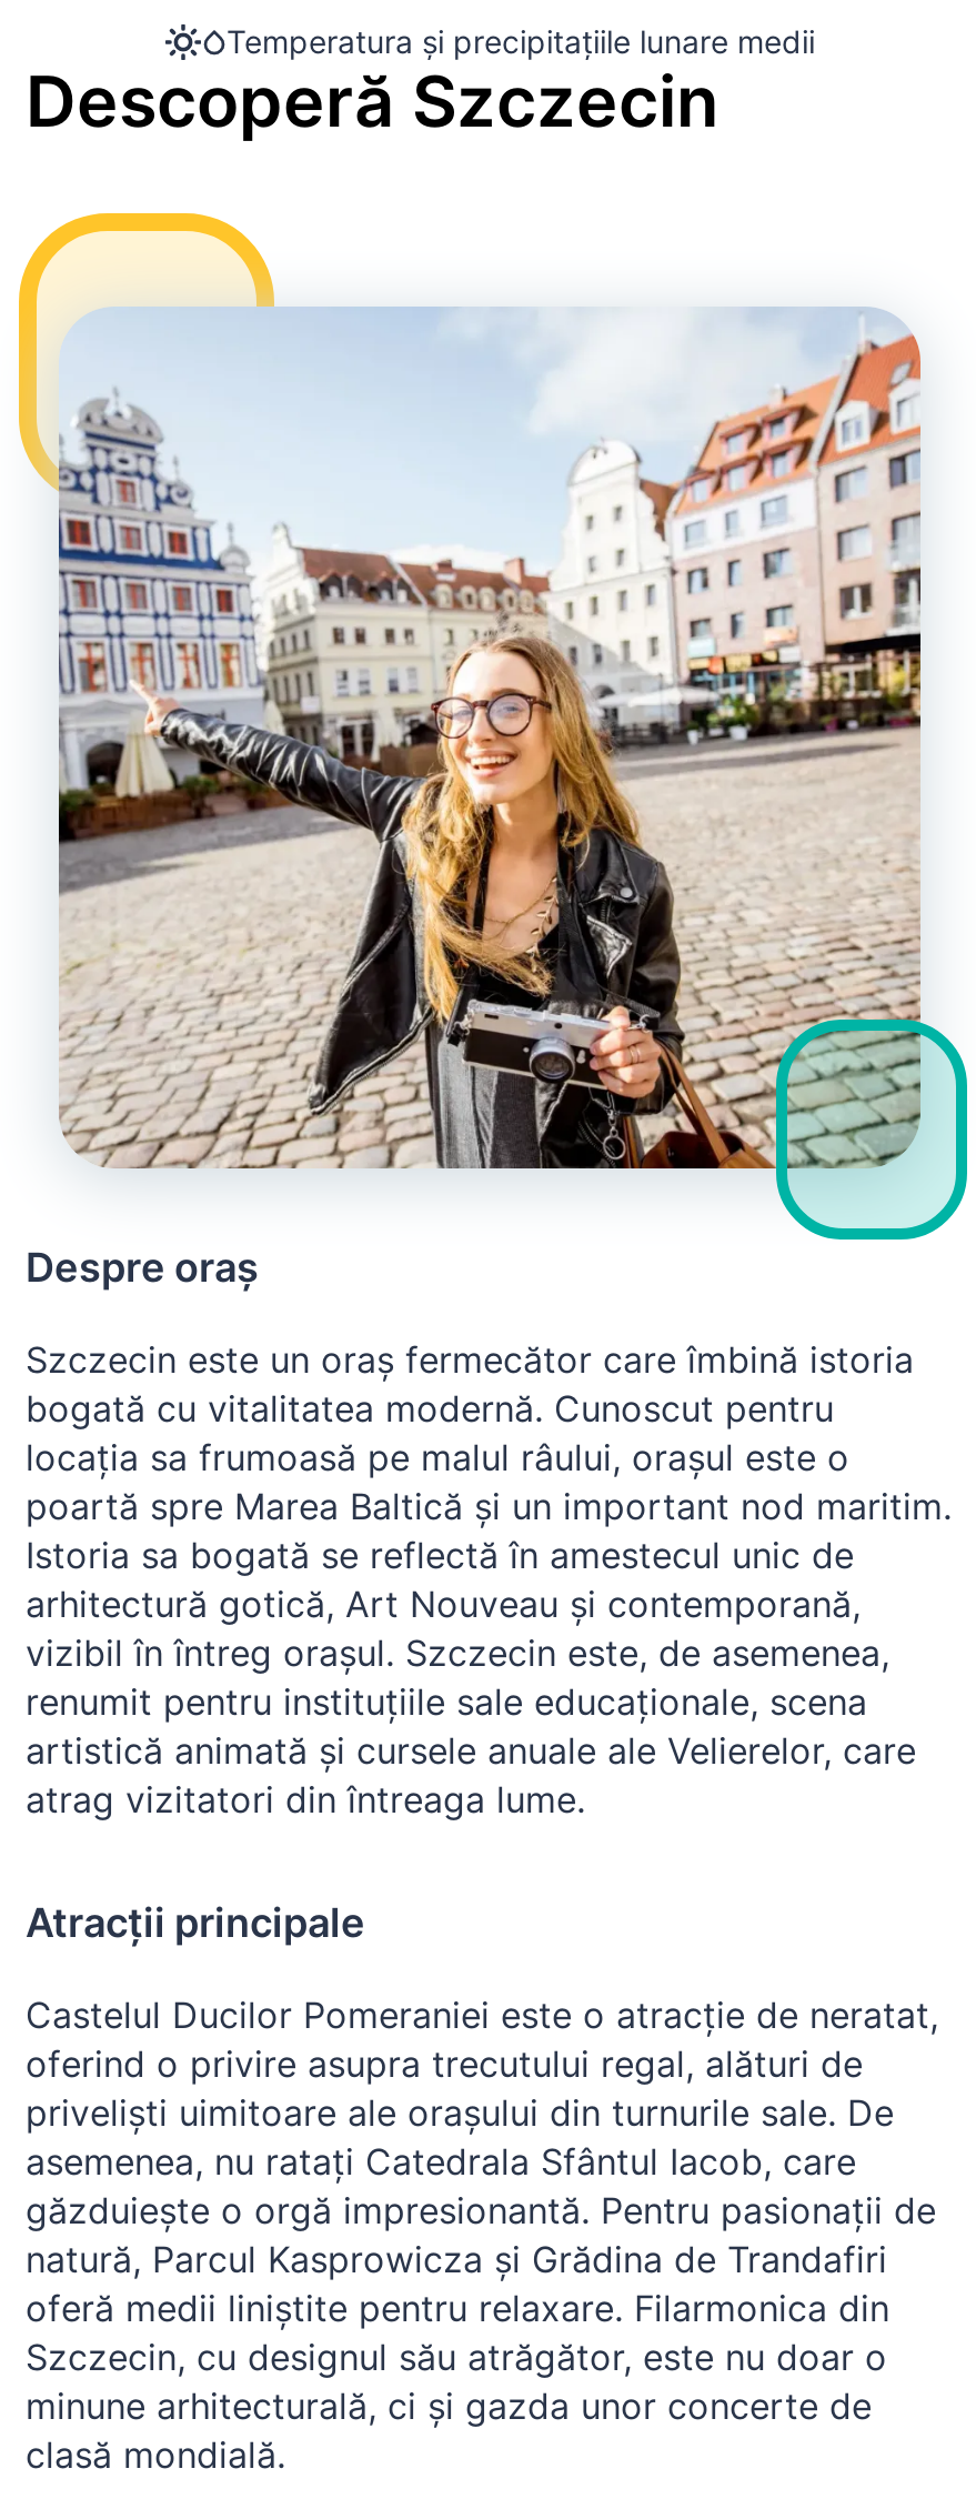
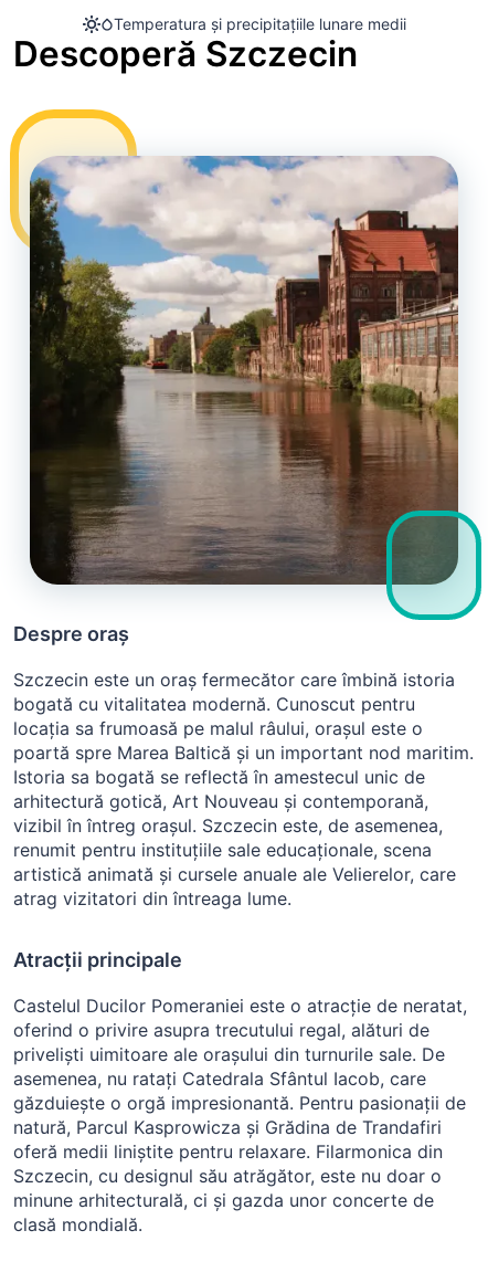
[57,309,923,1168] [image] -> [29,156,459,586] [image]

